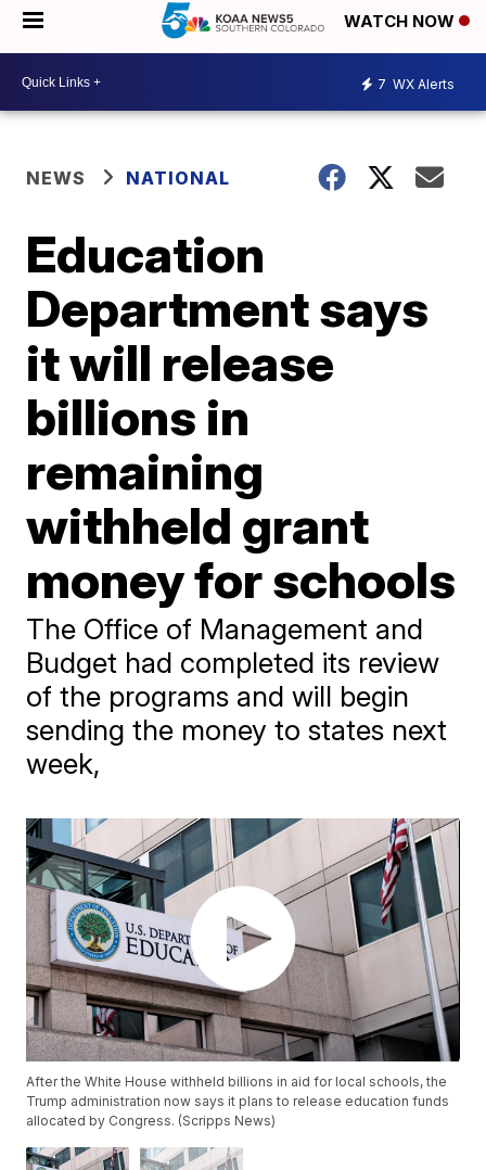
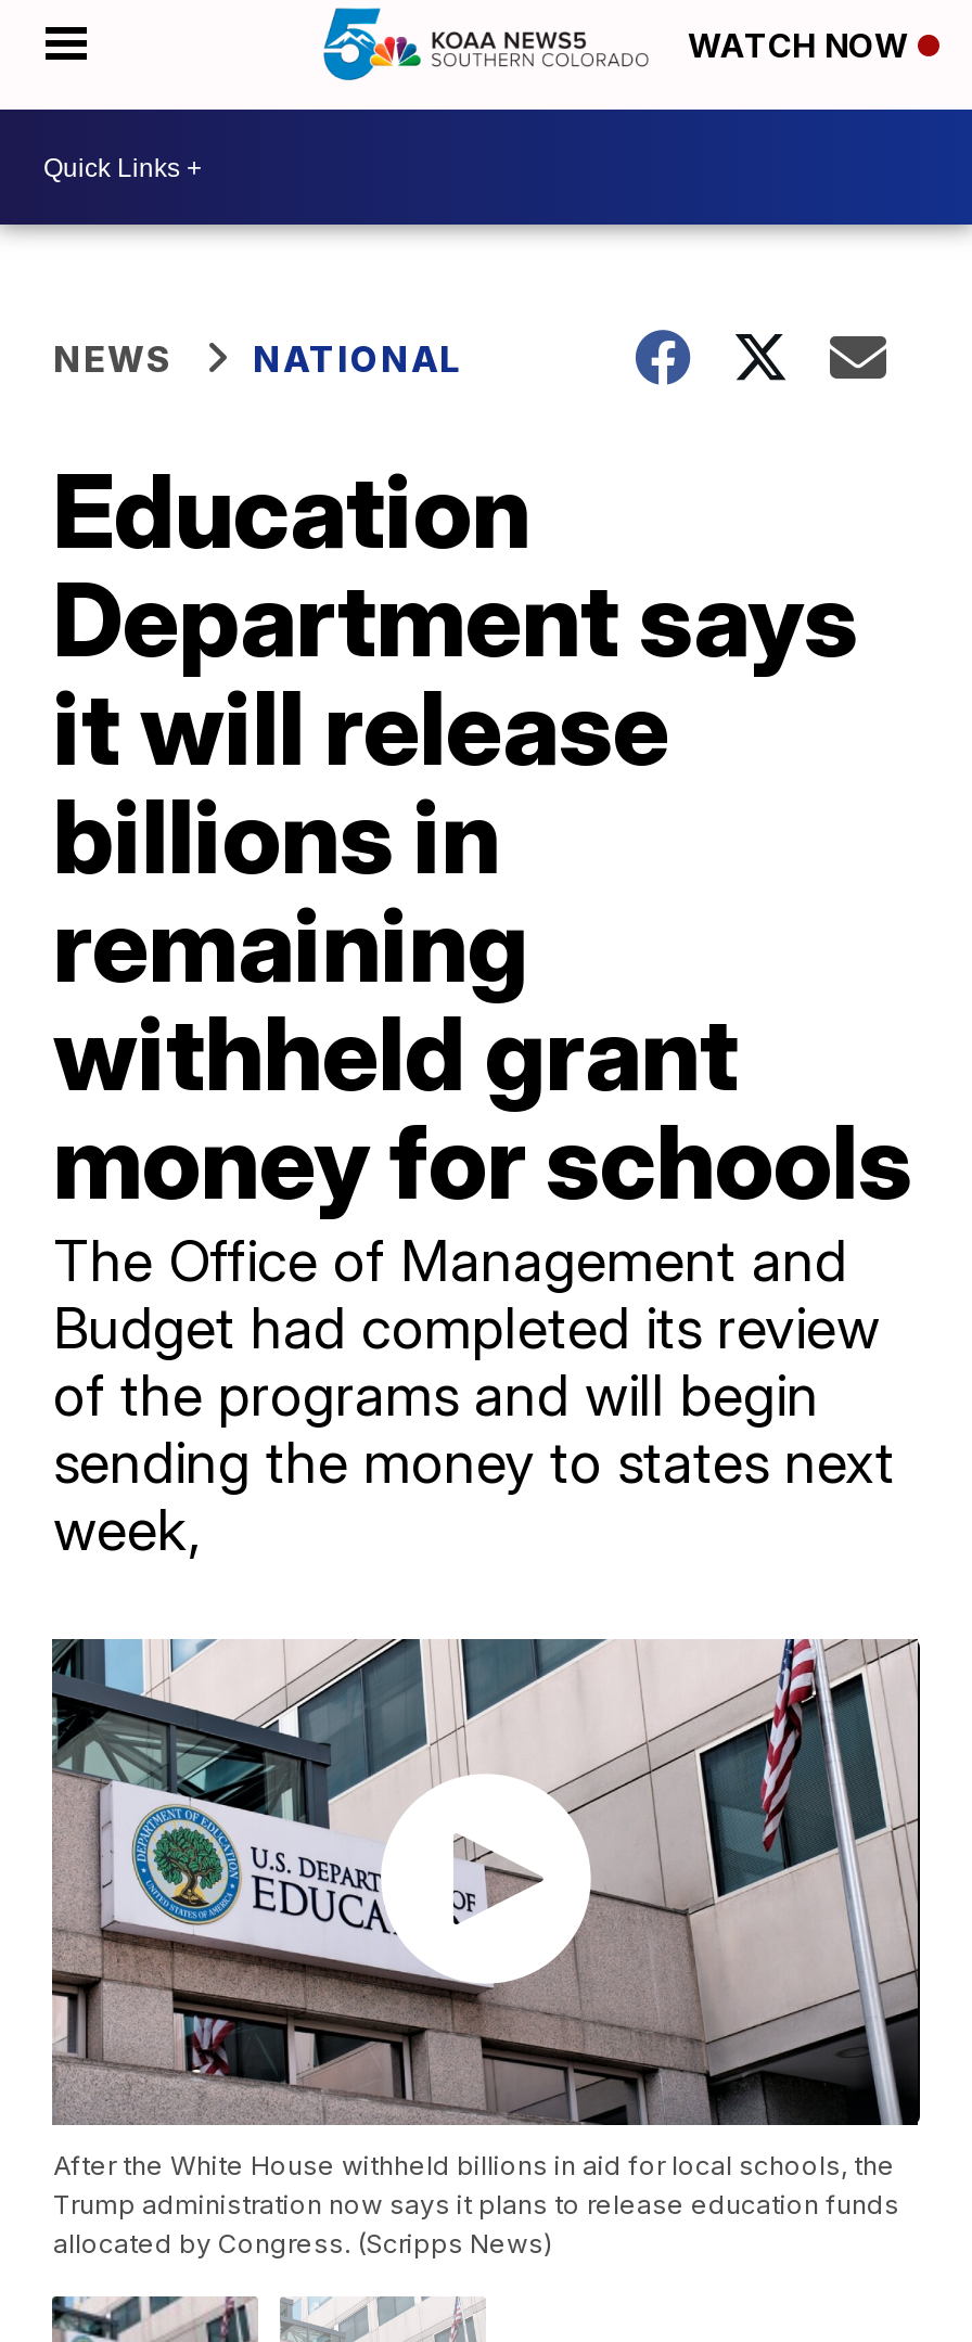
[378,75,455,92] 7 WX Alerts -> none

